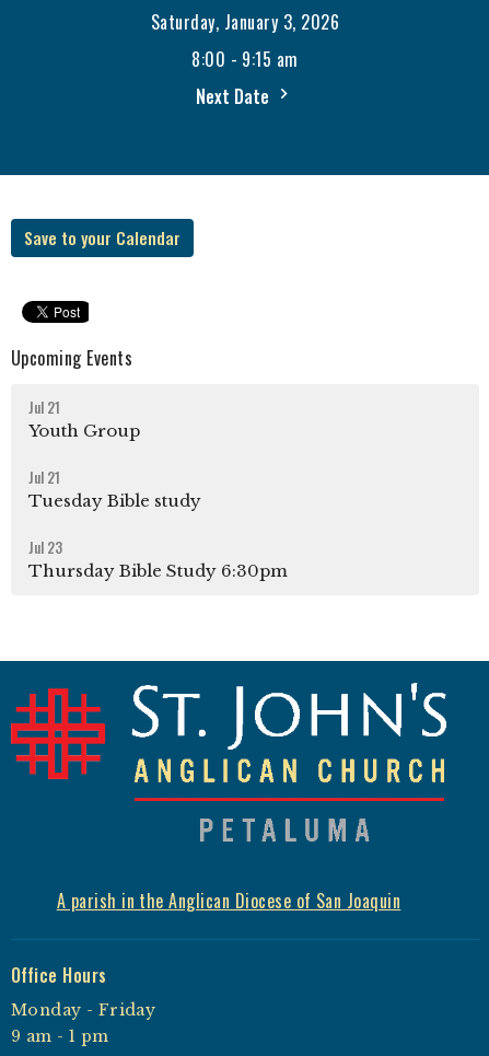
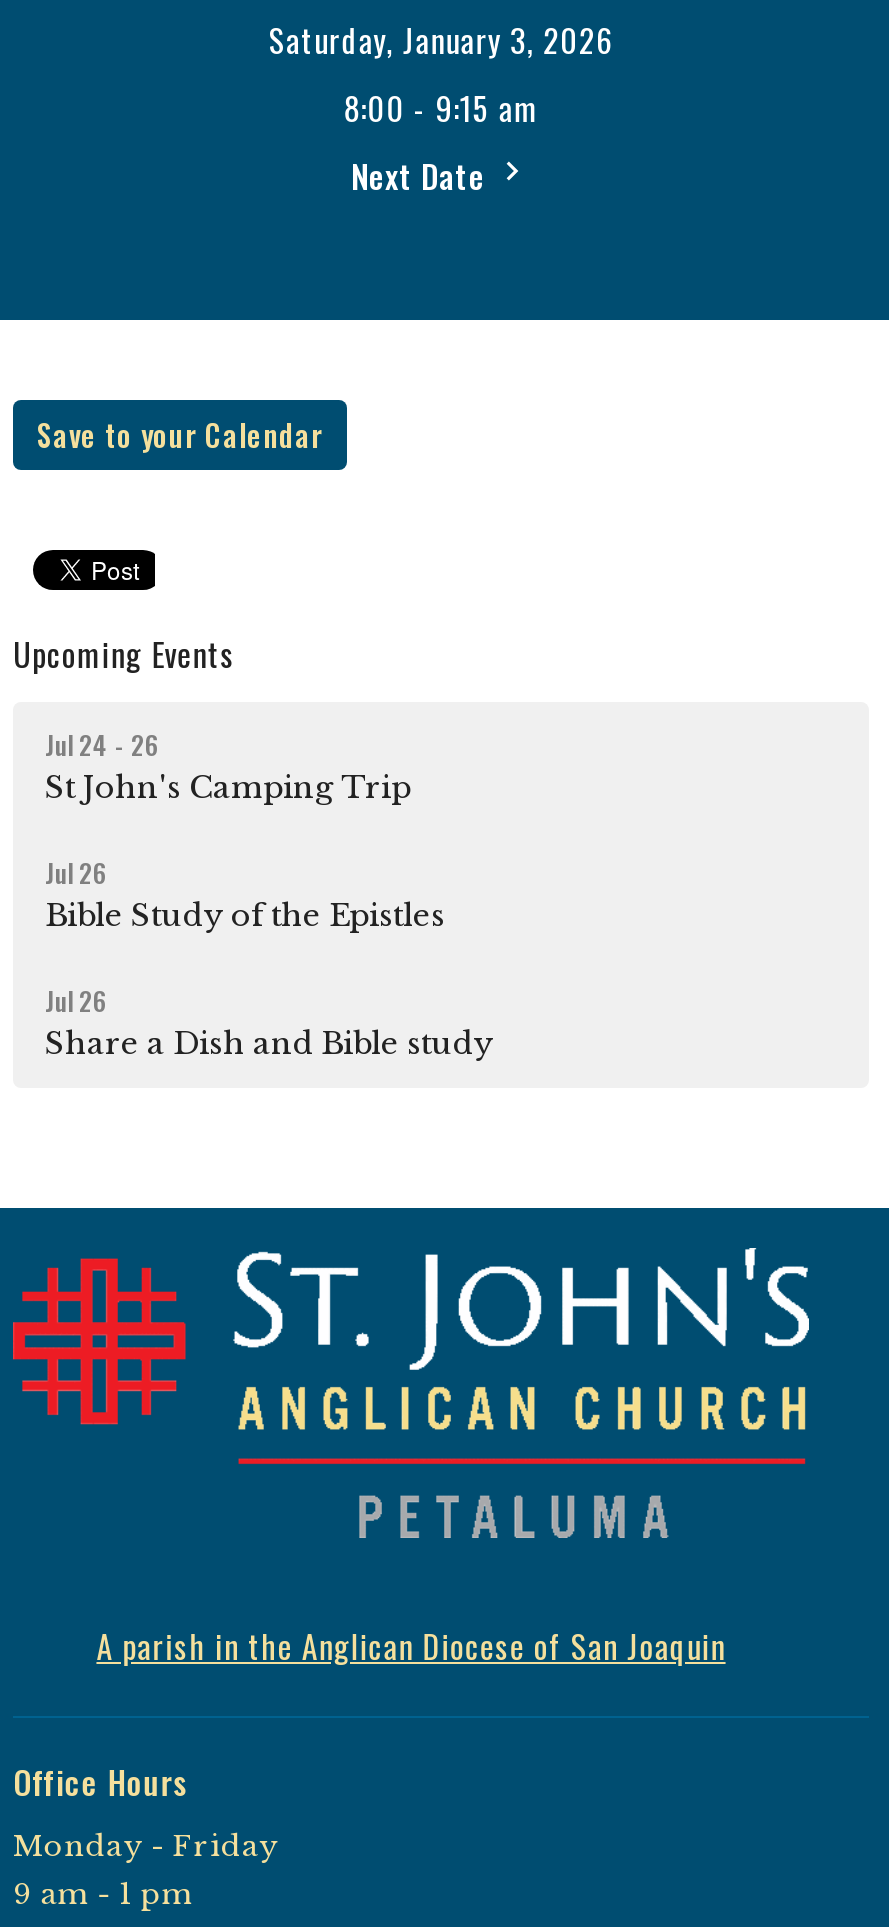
[28,396,140,441] Jul 21 | Youth Group -> [45,724,411,806] Jul 24 - 26 | St John's Camping Trip
[28,466,201,511] Jul 21 | Tuesday Bible study -> [45,852,445,934] Jul 26 | Bible Study of the Epistles
[28,536,288,581] Jul 23 | Thursday Bible Study 6:30pm -> [45,980,493,1062] Jul 26 | Share a Dish and Bible study

